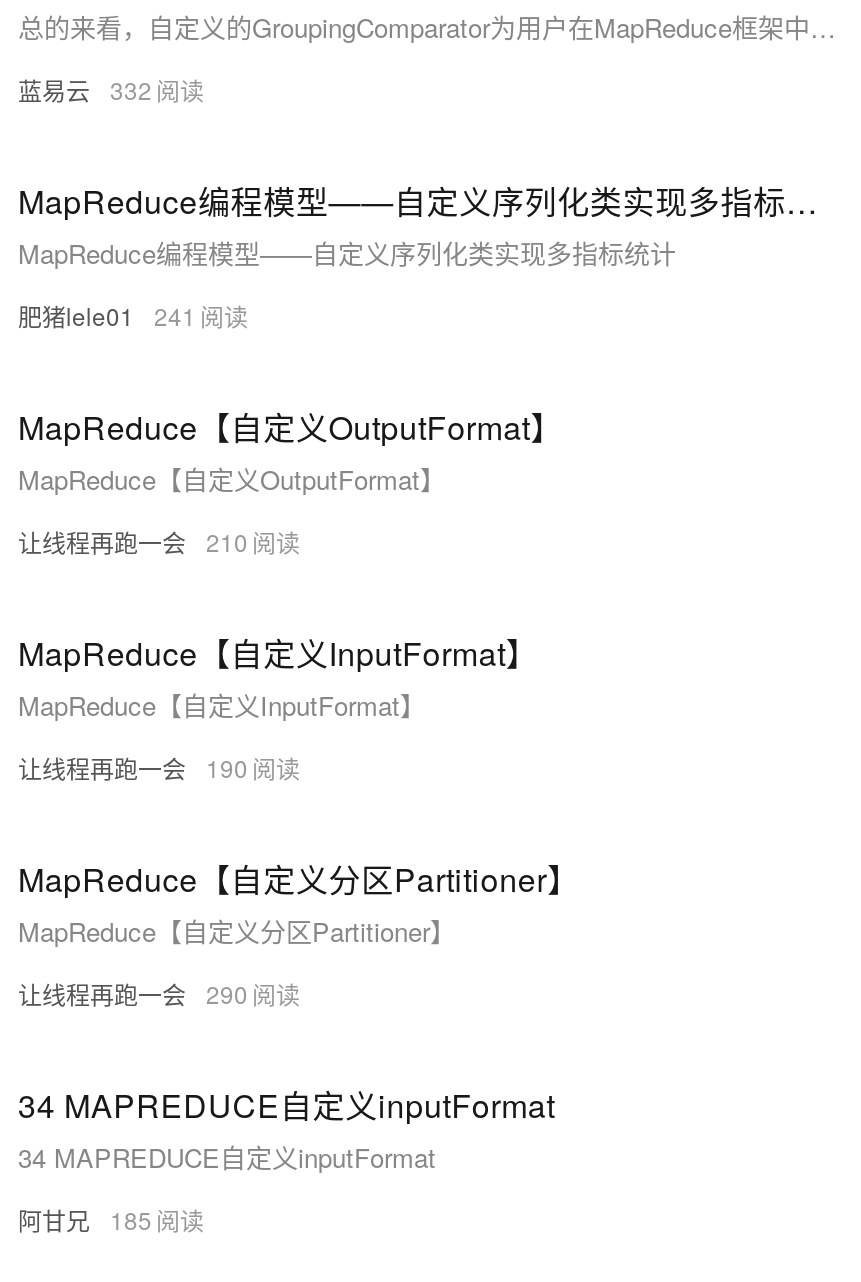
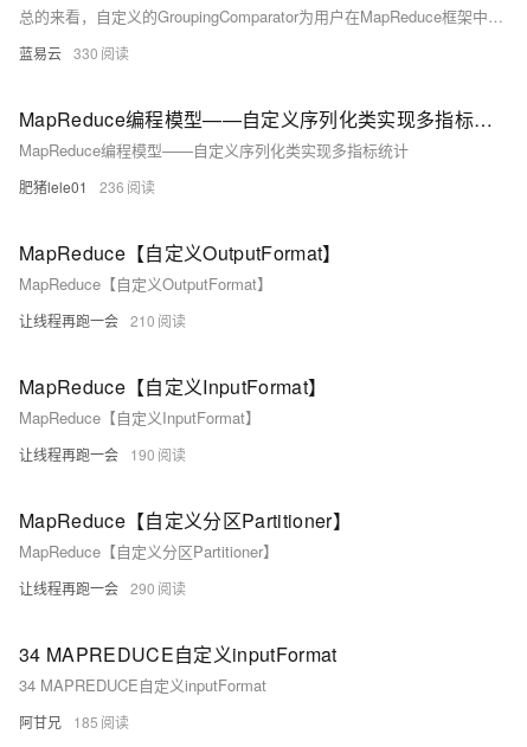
[18,71,152,105] 蓝易云 332 -> [19,42,98,62] 蓝易云 330
[18,297,196,331] 肥猪lele01 241 -> [19,176,124,196] 肥猪lele01 236

